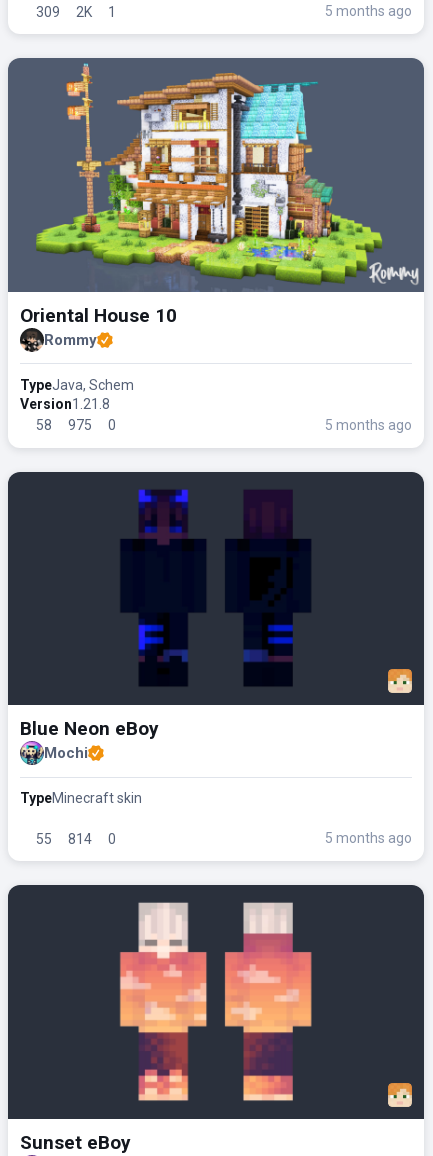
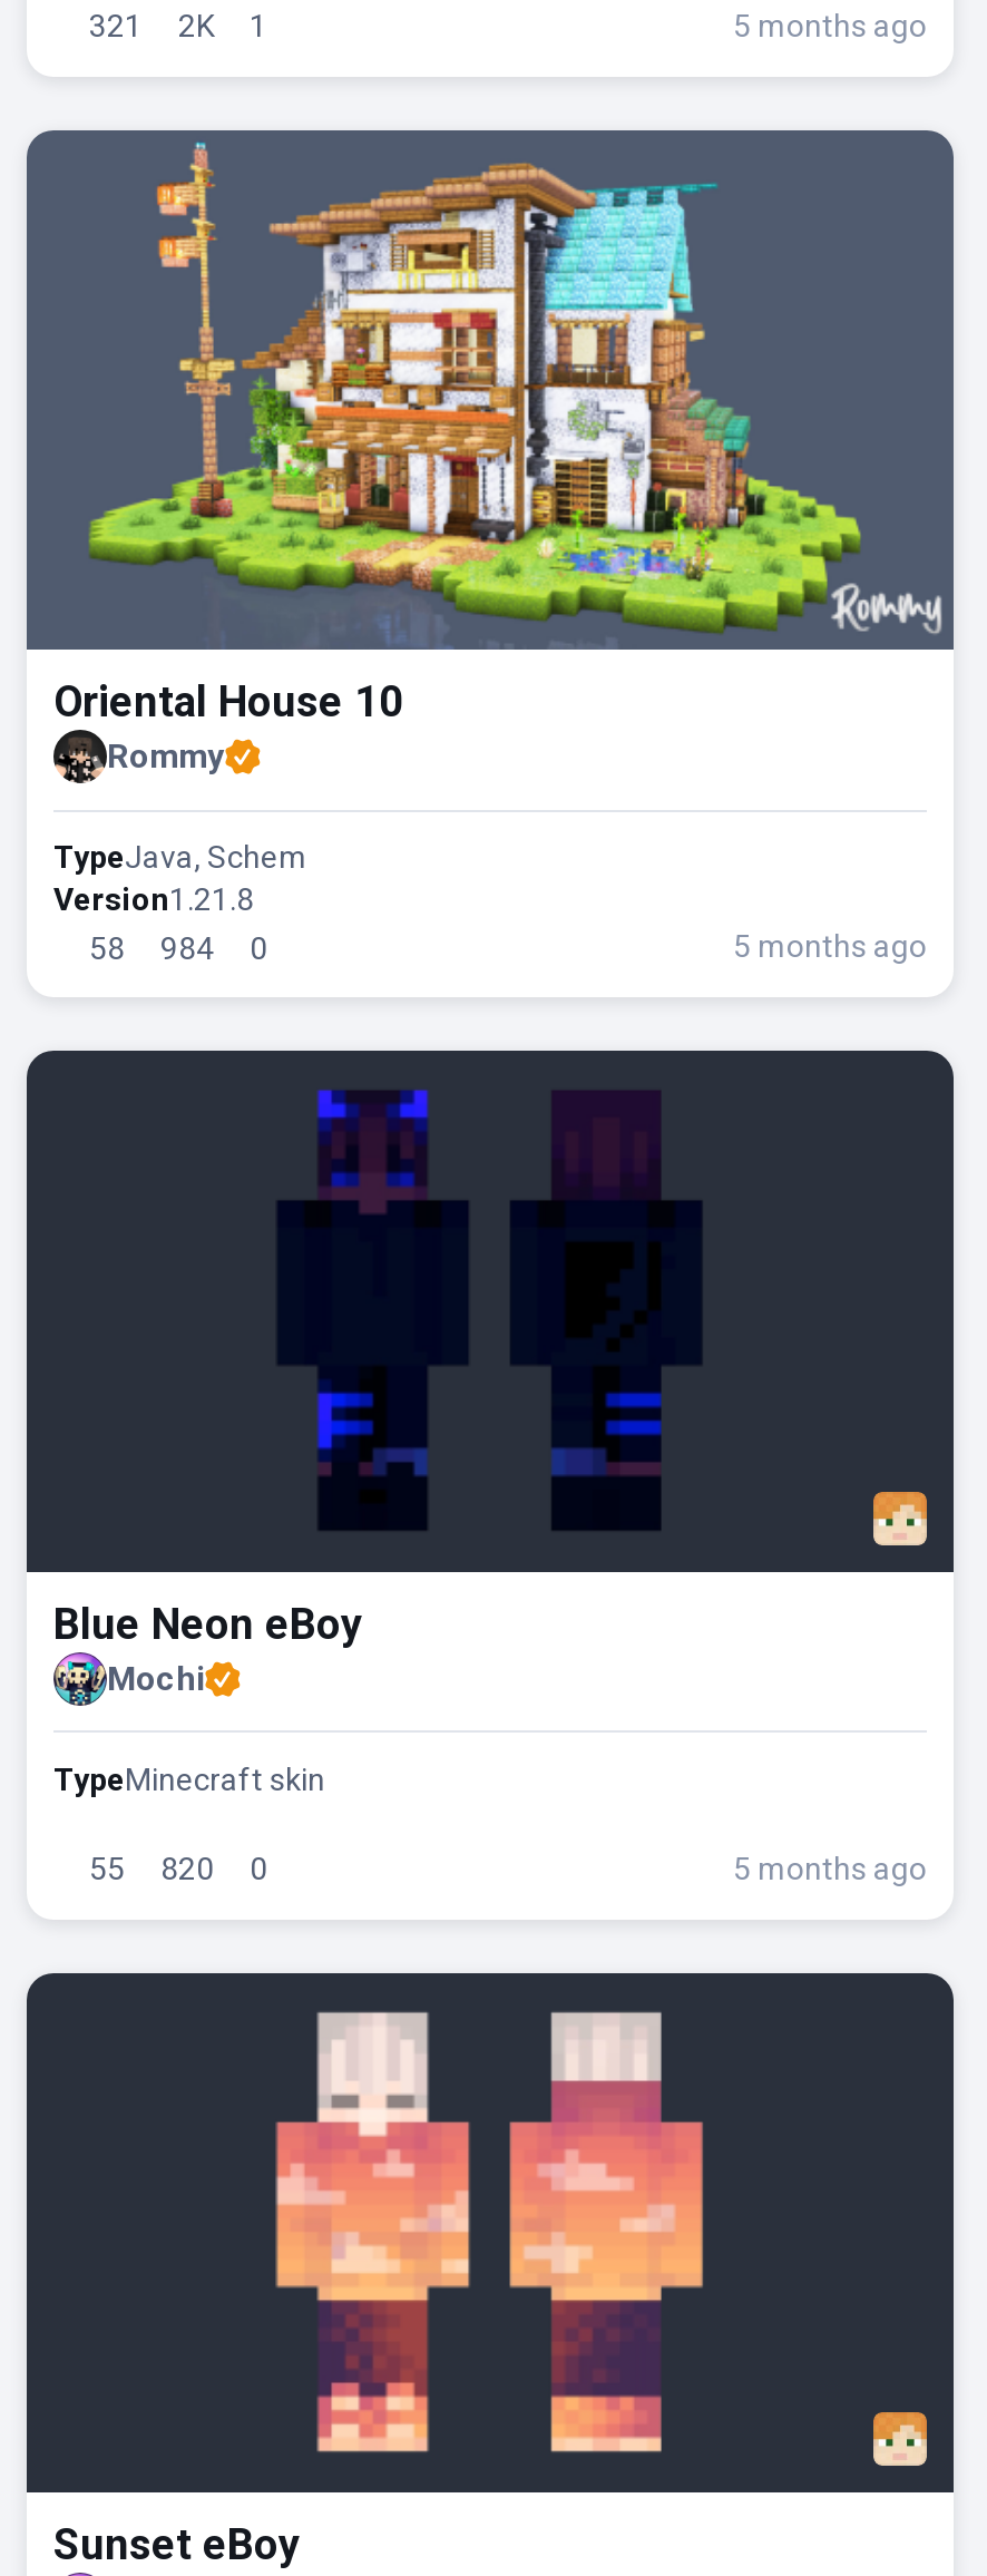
[36,4,116,20] 309 2K 1 -> [89,8,267,44] 321 2K 1
[36,417,116,433] 58 975 0 -> [89,930,267,965] 58 984 0
[36,831,116,847] 55 814 0 -> [89,1851,267,1887] 55 820 0

